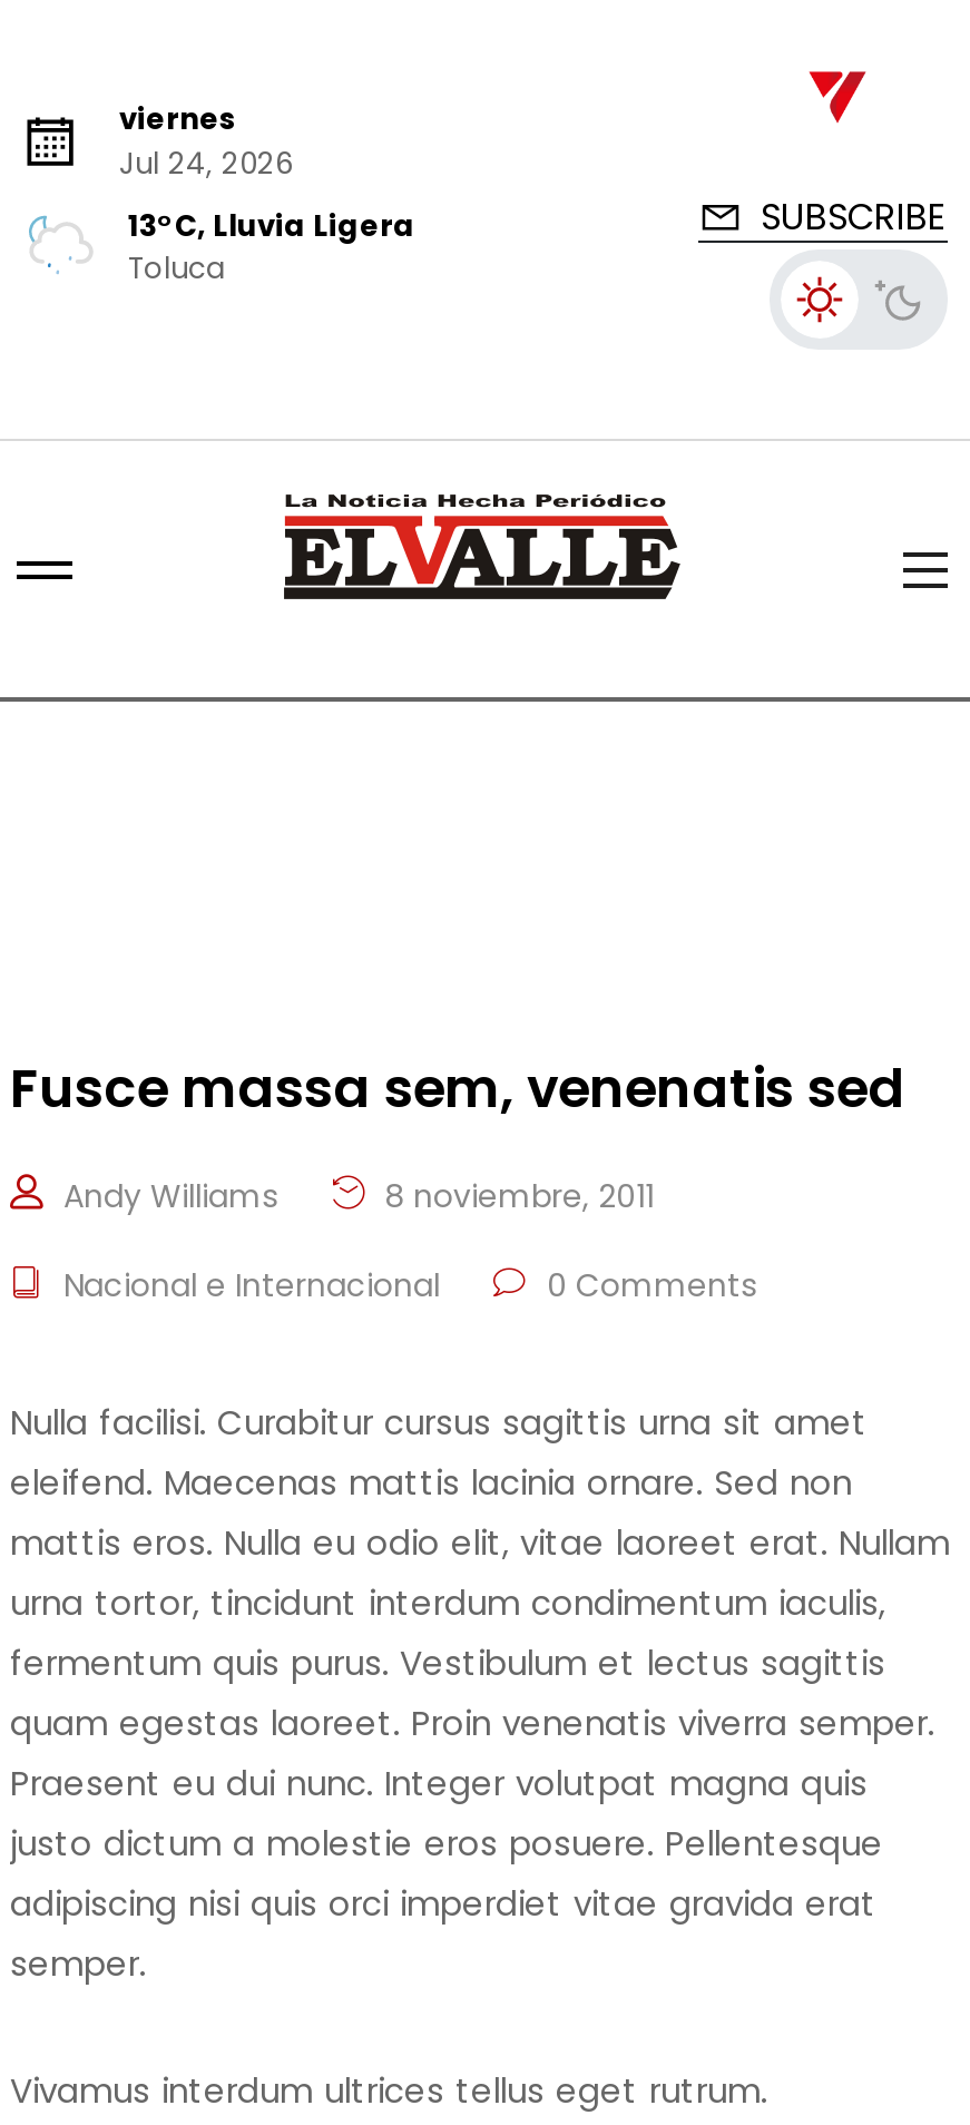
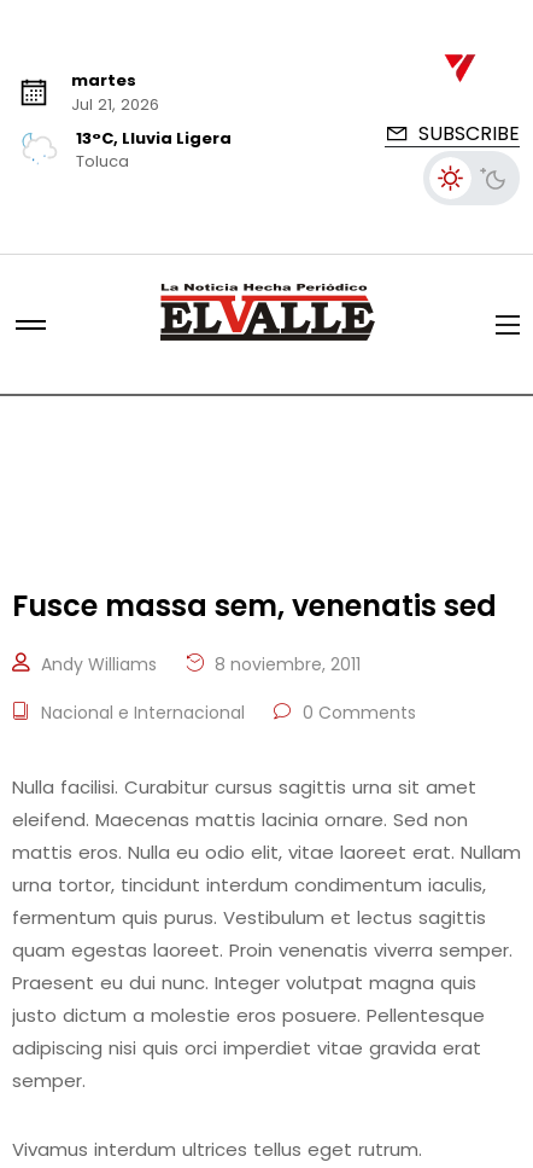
[119,97,293,184] viernes | Jul 24, 2026 -> [71,68,159,116] martes | Jul 21, 2026

